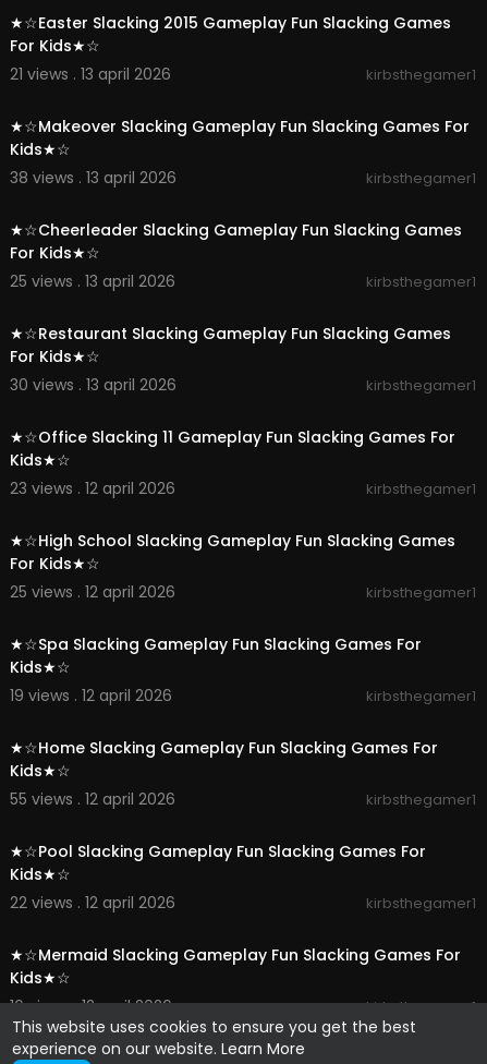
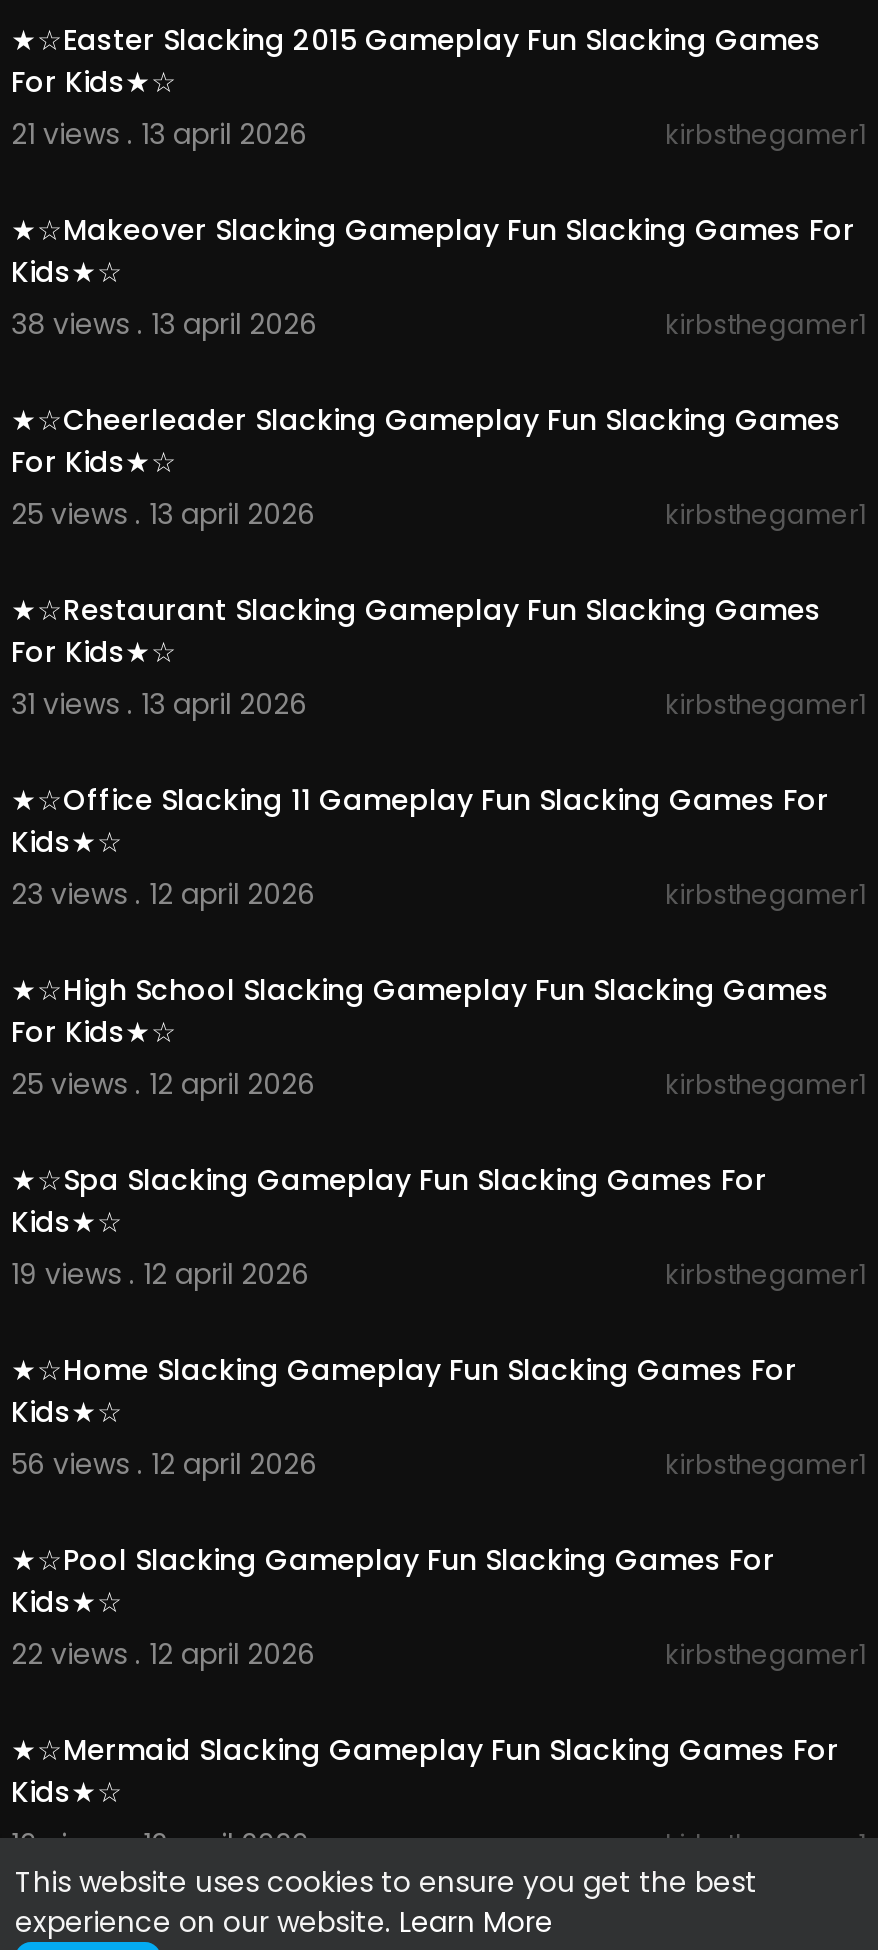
[10,374,176,396] 30 views . 13 april 2026 -> [11,684,307,724] 31 views . 13 april 2026
[10,788,175,810] 55 views . 12 april 2026 -> [11,1444,317,1484] 56 views . 12 april 2026

